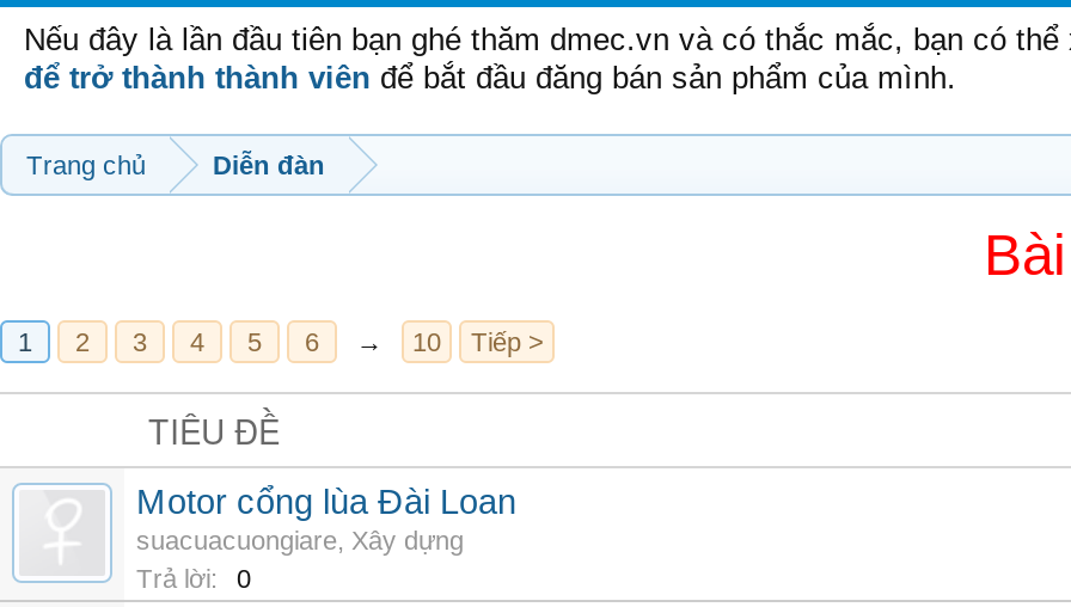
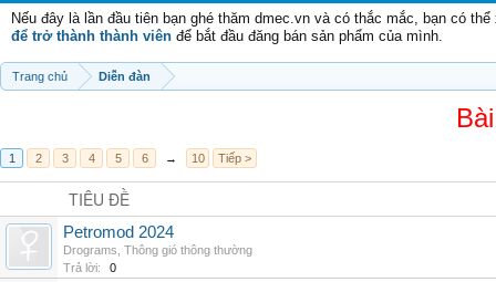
[136,483,516,554] Motor cổng lùa Đài Loan | suacuacuongiare, Xây dựng -> [63,223,252,257] Petromod 2024 | Drograms, Thông gió thông thường

